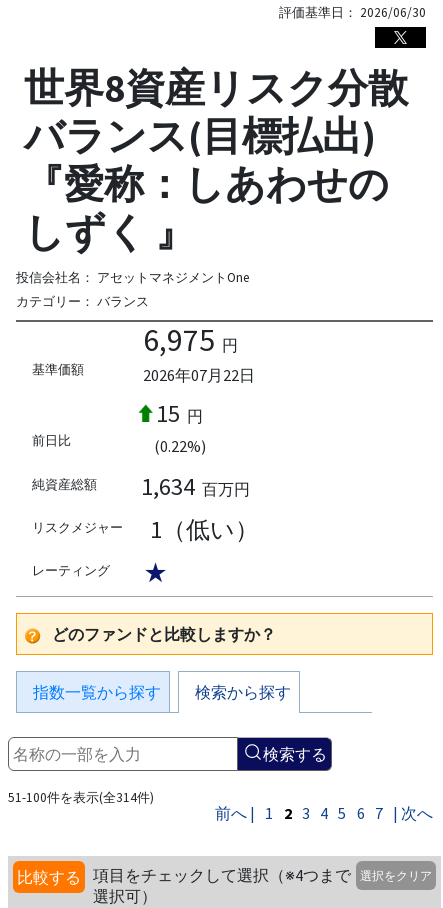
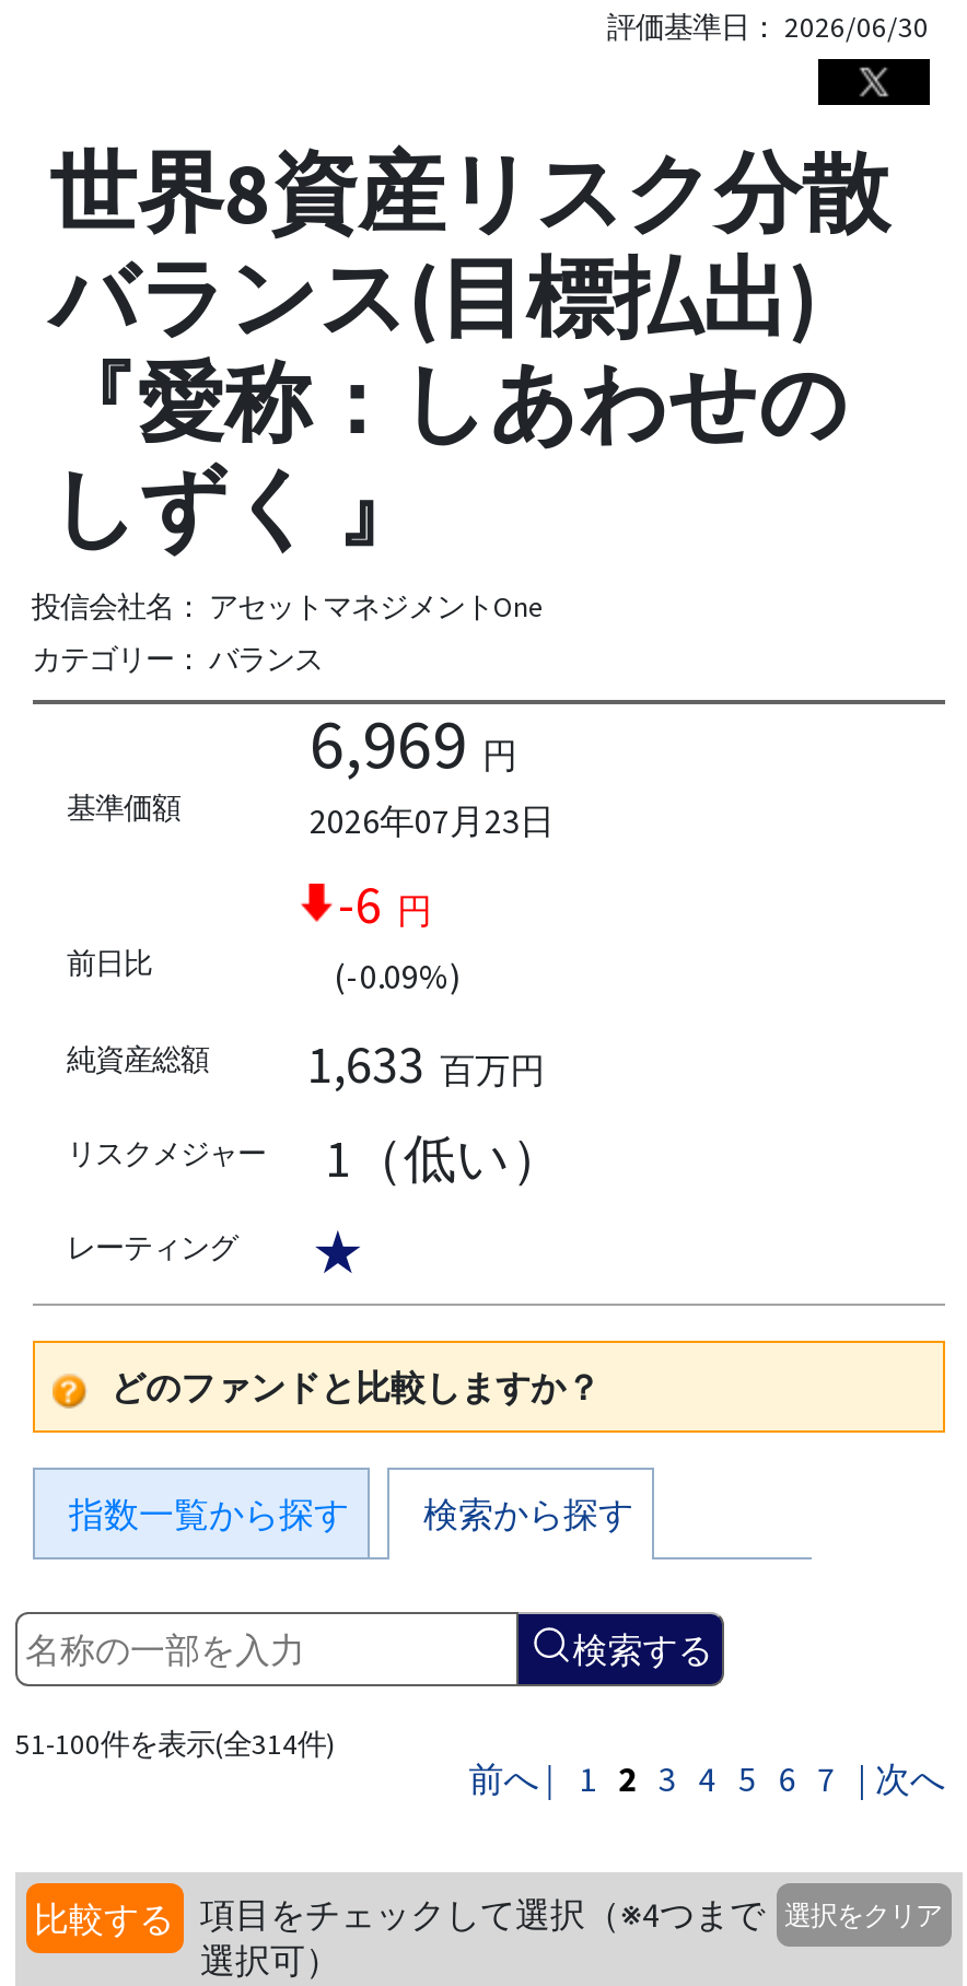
[142,320,237,360] 6,975 円 -> [310,699,517,787] 6,969 円
[142,365,254,385] 2026年07月22日 -> [310,797,555,841] 2026年07月23日
[155,398,202,429] 15 円 -> [338,870,432,937] -6 円
[153,436,205,456] (0.22%) -> [334,953,461,996] (-0.09%)
[141,471,250,502] 1,634 百万円 -> [307,1030,545,1098] 1,633 百万円

